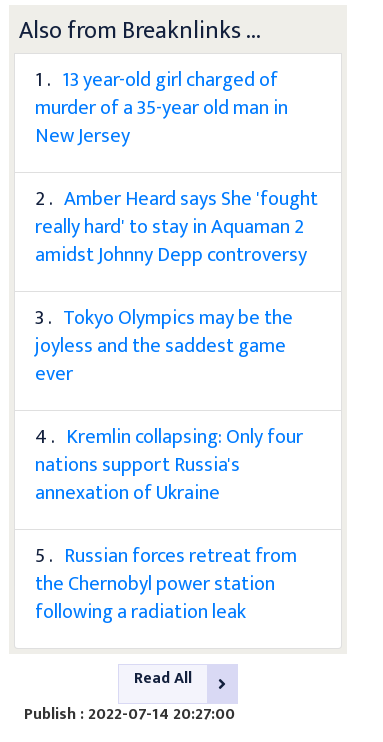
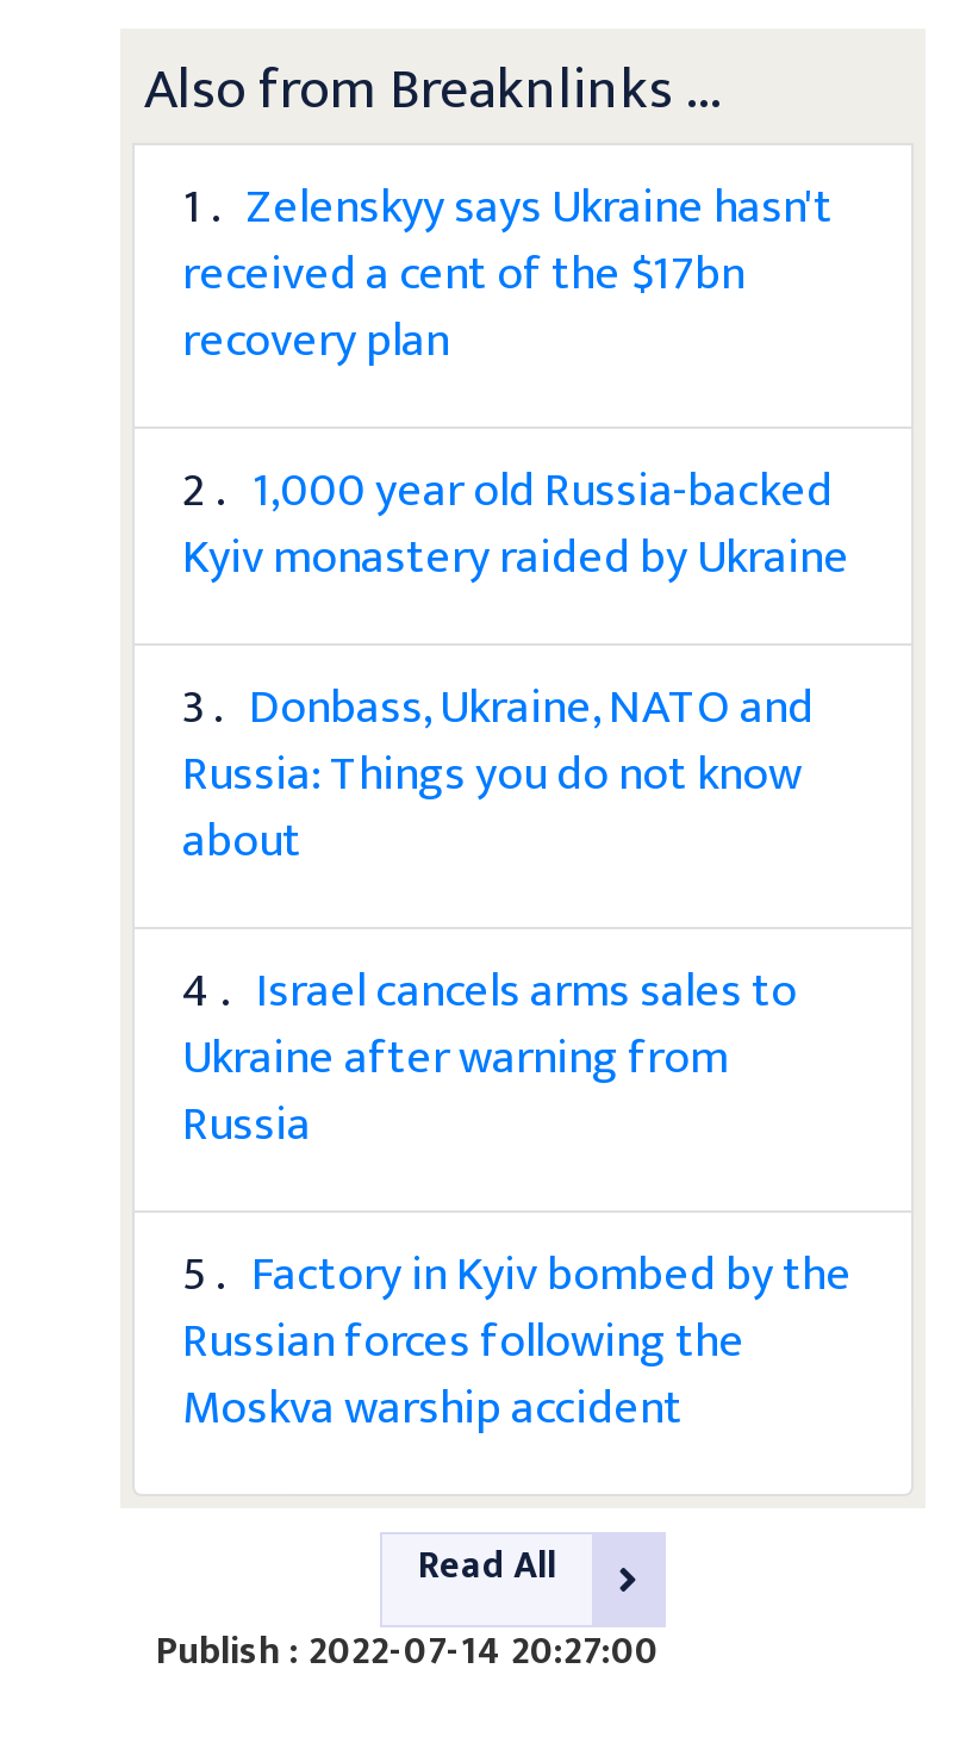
[35,63,288,153] 1 . 13 year-old girl charged of | murder of a 35-year old man in | New Jersey -> [182,167,833,381] 1 . Zelenskyy says Ukraine hasn't | received a cent of the $17bn | recovery plan
[35,182,318,272] 2 . Amber Heard says She 'fought | really hard' to stay in Aquaman 2 | amidst Johnny Depp controversy -> [182,450,849,598] 2 . 1,000 year old Russia-backed | Kyiv monastery raided by Ukraine
[35,301,293,391] 3 . Tokyo Olympics may be the | joyless and the saddest game | ever -> [182,667,814,882] 3 . Donbass, Ukraine, NATO and | Russia: Things you do not know | about
[35,420,303,510] 4 . Kremlin collapsing: Only four | nations support Russia's | annexation of Ukraine -> [182,951,797,1165] 4 . Israel cancels arms sales to | Ukraine after warning from | Russia
[35,539,297,629] 5 . Russian forces retreat from | the Chernobyl power station | following a radiation leak -> [182,1234,852,1449] 5 . Factory in Kyiv bombed by the | Russian forces following the | Moskva warship accident

